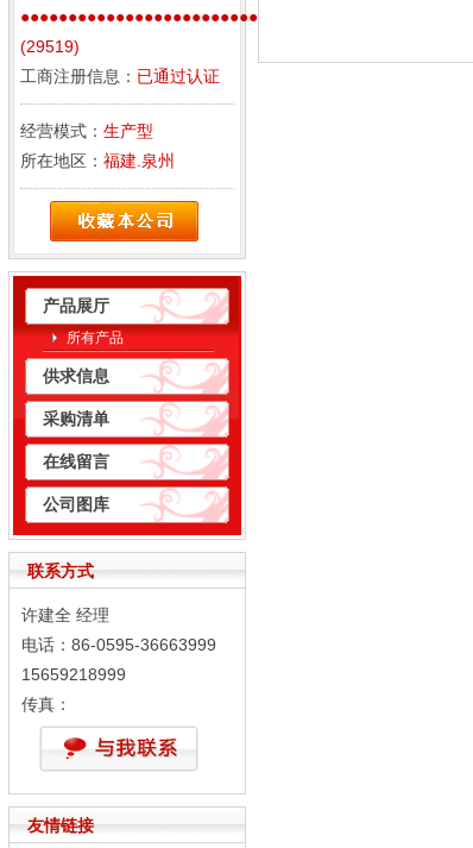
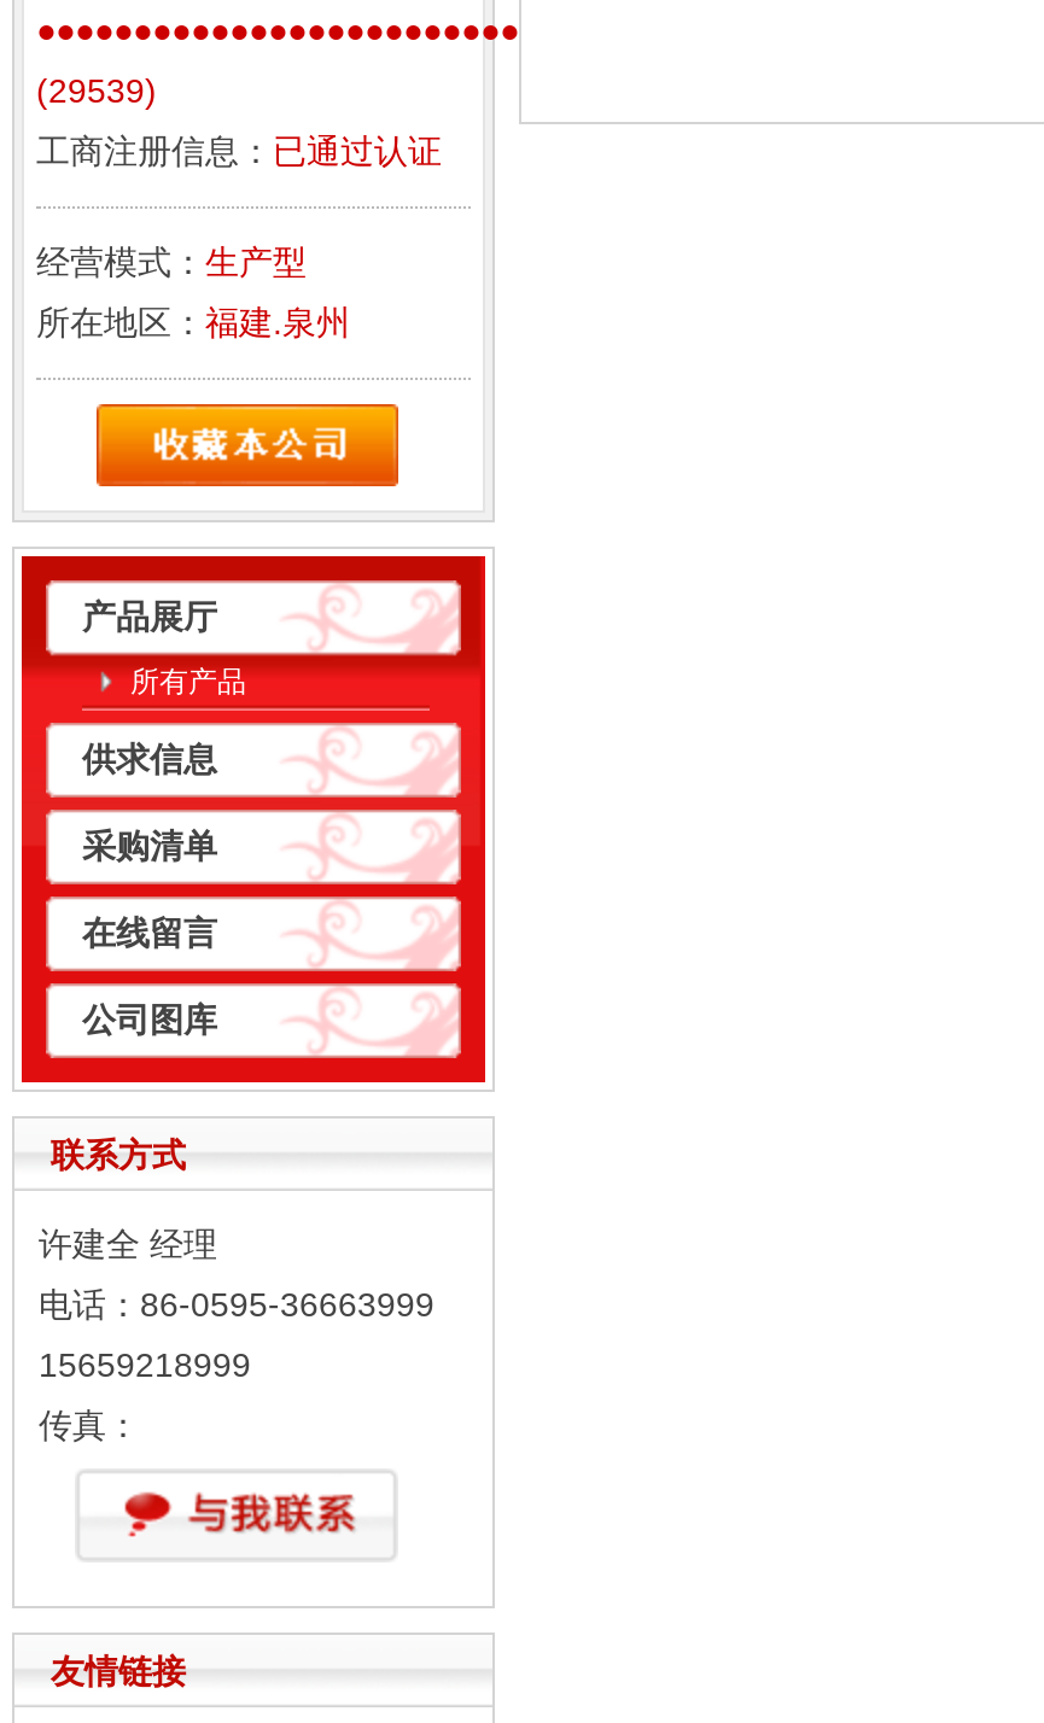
[20,37,80,56] (29519) -> [36,71,157,110] (29539)

